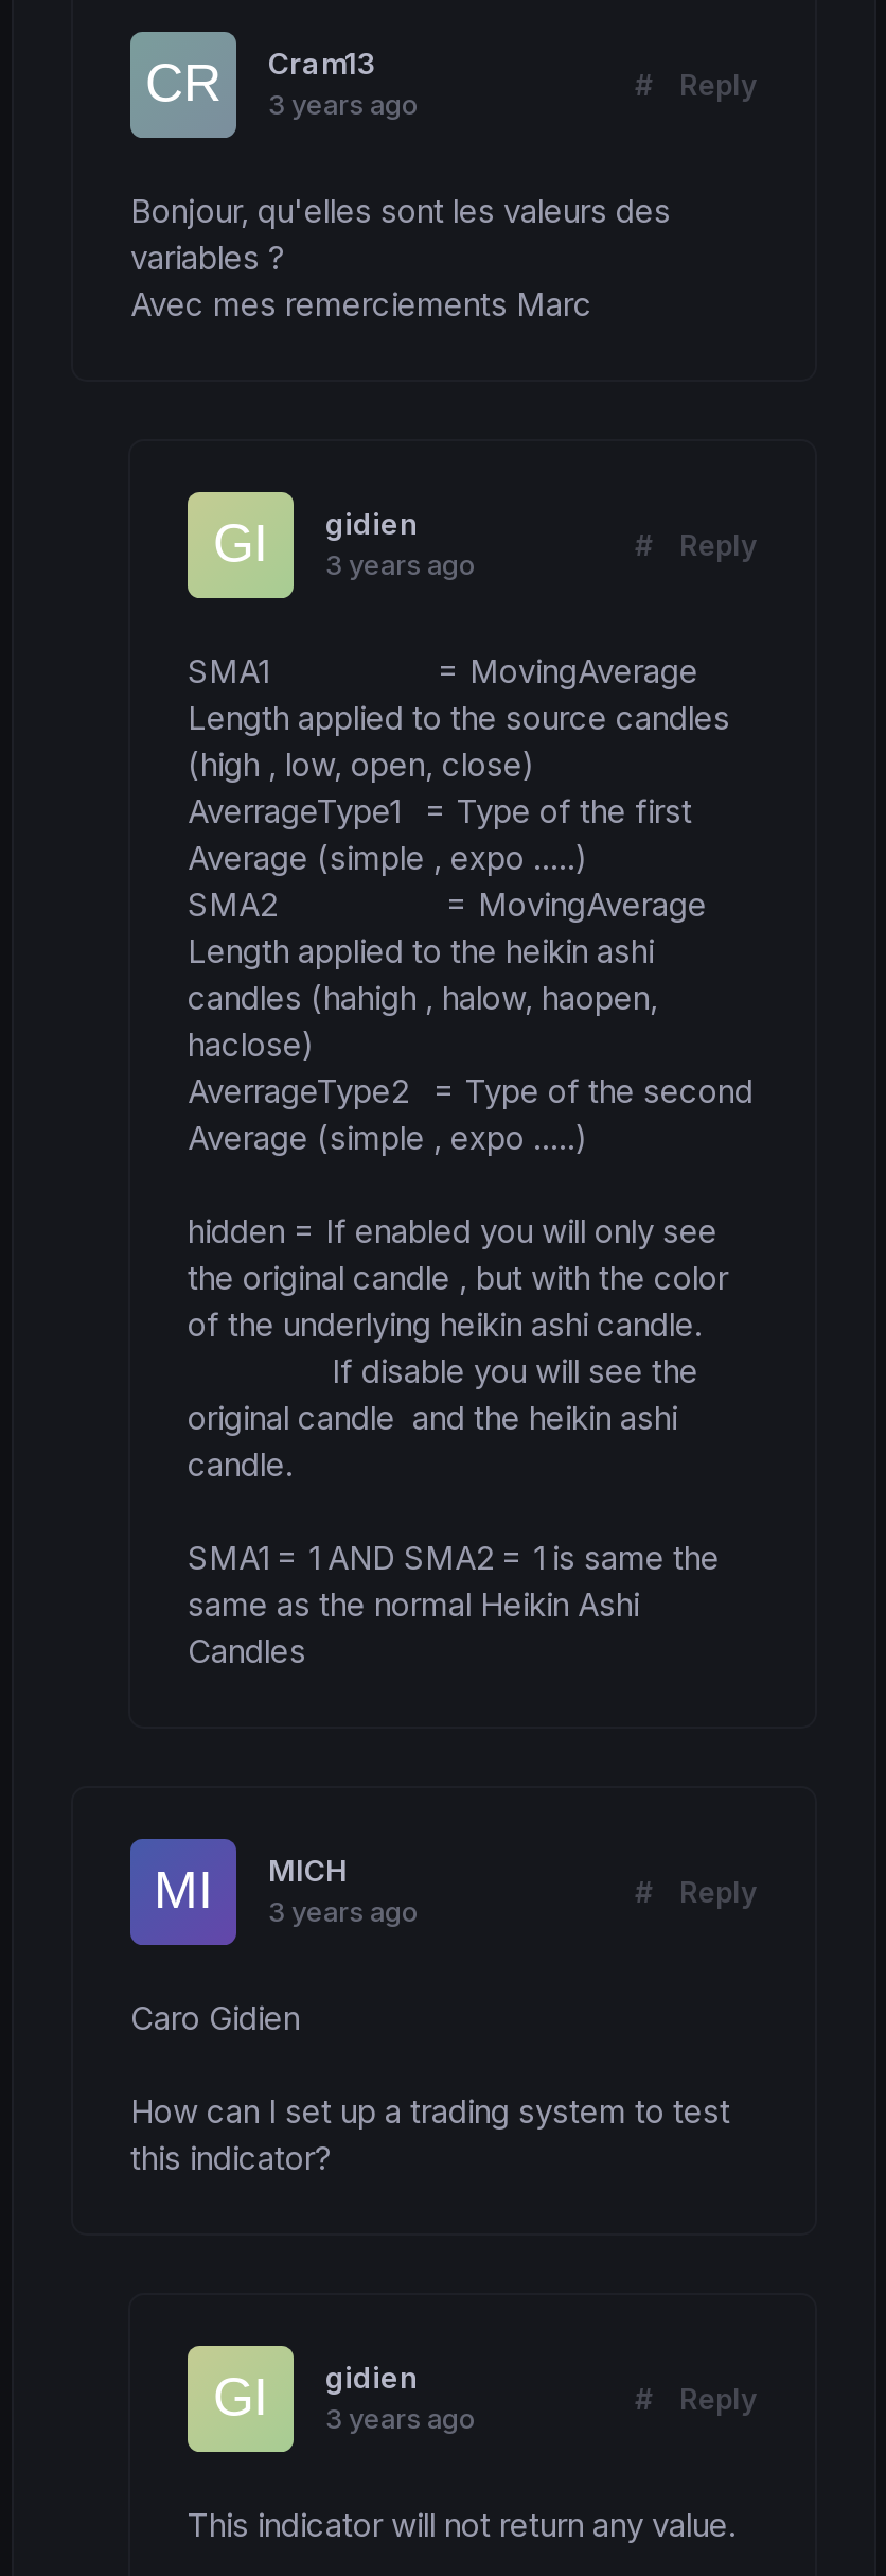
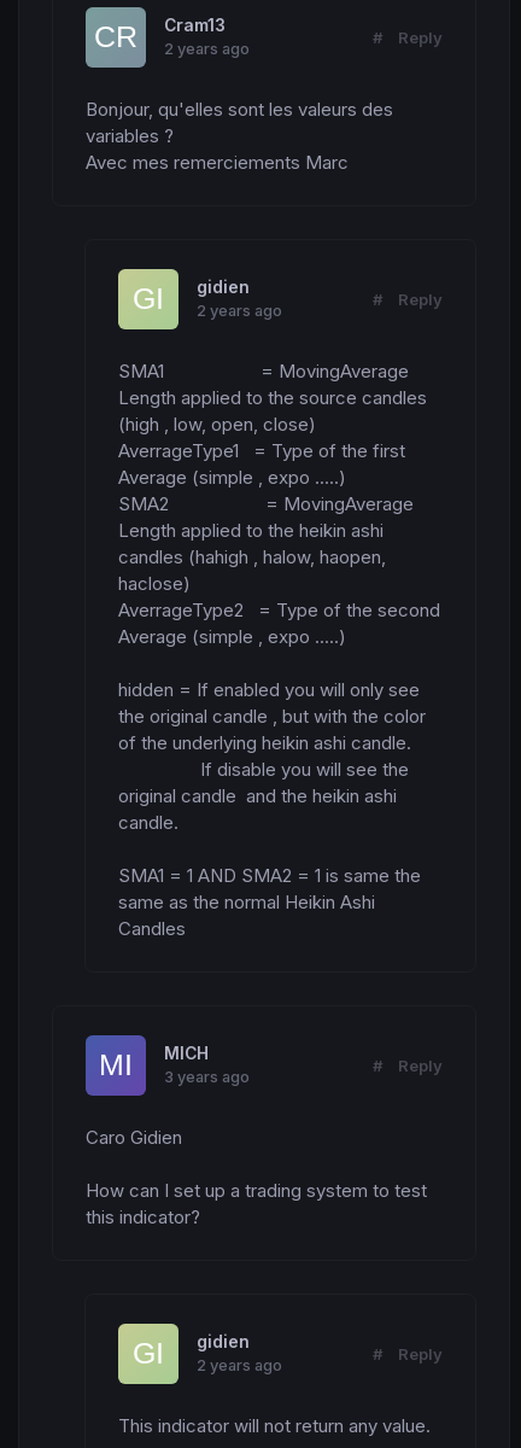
[268,90,419,122] 3 years ago -> [164,40,250,59] 2 years ago
[325,550,476,582] 3 years ago -> [197,302,282,320] 2 years ago
[325,2404,476,2436] 3 years ago -> [197,1357,282,1375] 2 years ago

